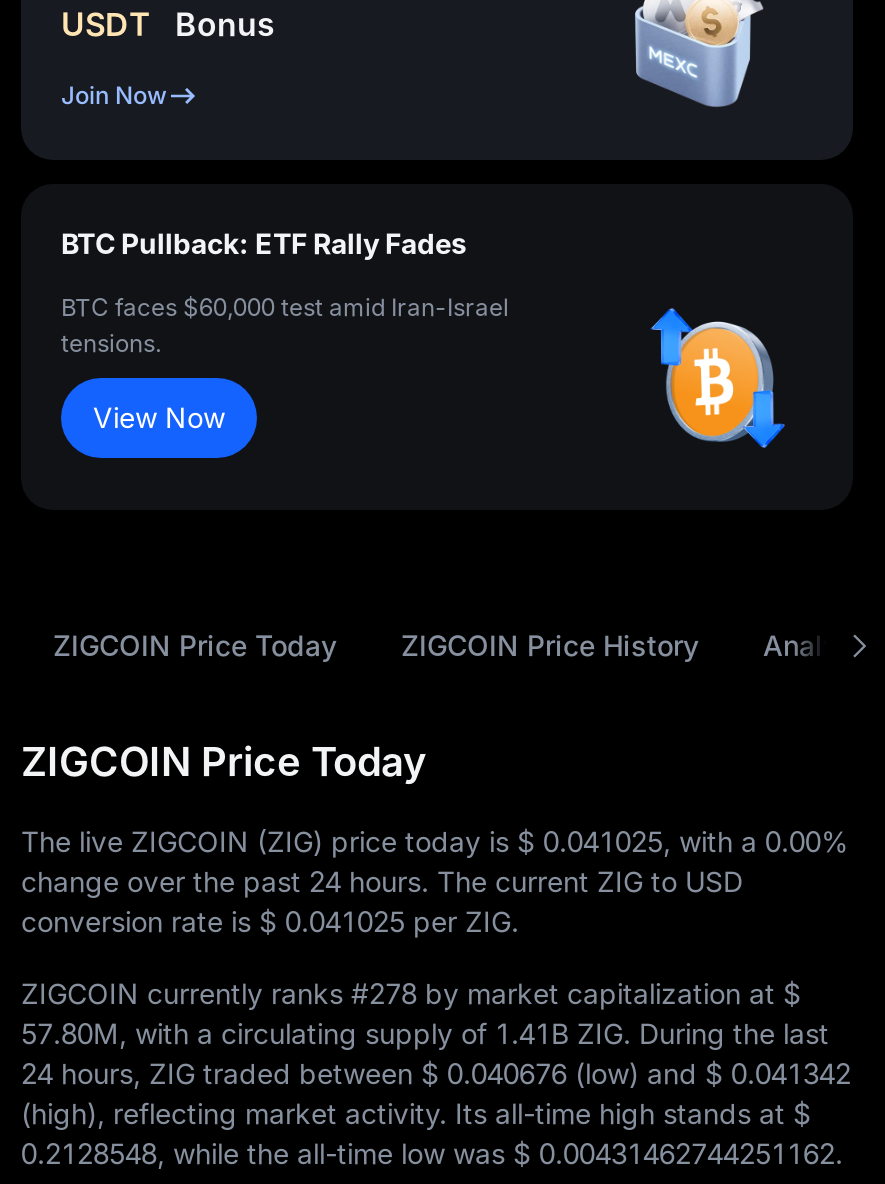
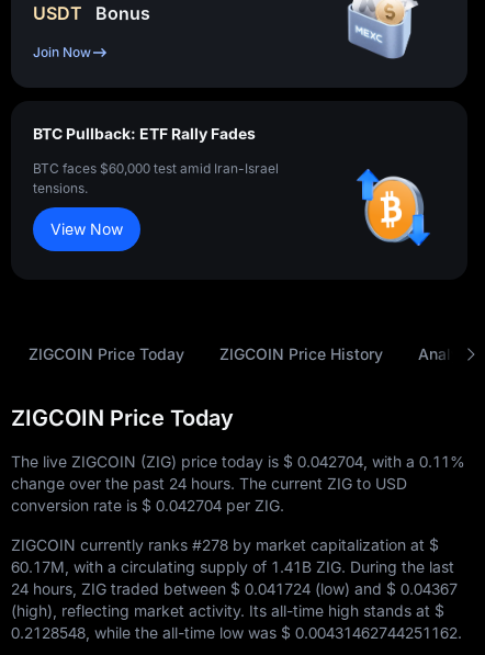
[21,824,849,858] The live ZIGCOIN (ZIG) price today is $ 0.041025, with a 0.00% -> [11,452,465,471] The live ZIGCOIN (ZIG) price today is $ 0.042704, with a 0.11%
[21,904,519,938] conversion rate is $ 0.041025 per ZIG. -> [11,496,284,514] conversion rate is $ 0.042704 per ZIG.
[21,1016,829,1050] 57.80M, with a circulating supply of 1.41B ZIG. During the last -> [11,557,454,576] 60.17M, with a circulating supply of 1.41B ZIG. During the last
[21,1056,851,1090] 24 hours, ZIG traded between $ 0.040676 (low) and $ 0.041342 -> [11,579,458,598] 24 hours, ZIG traded between $ 0.041724 (low) and $ 0.04367

